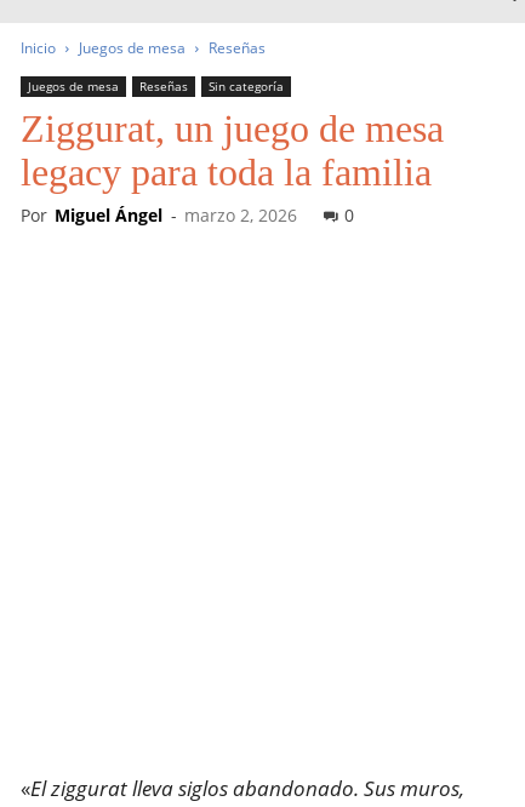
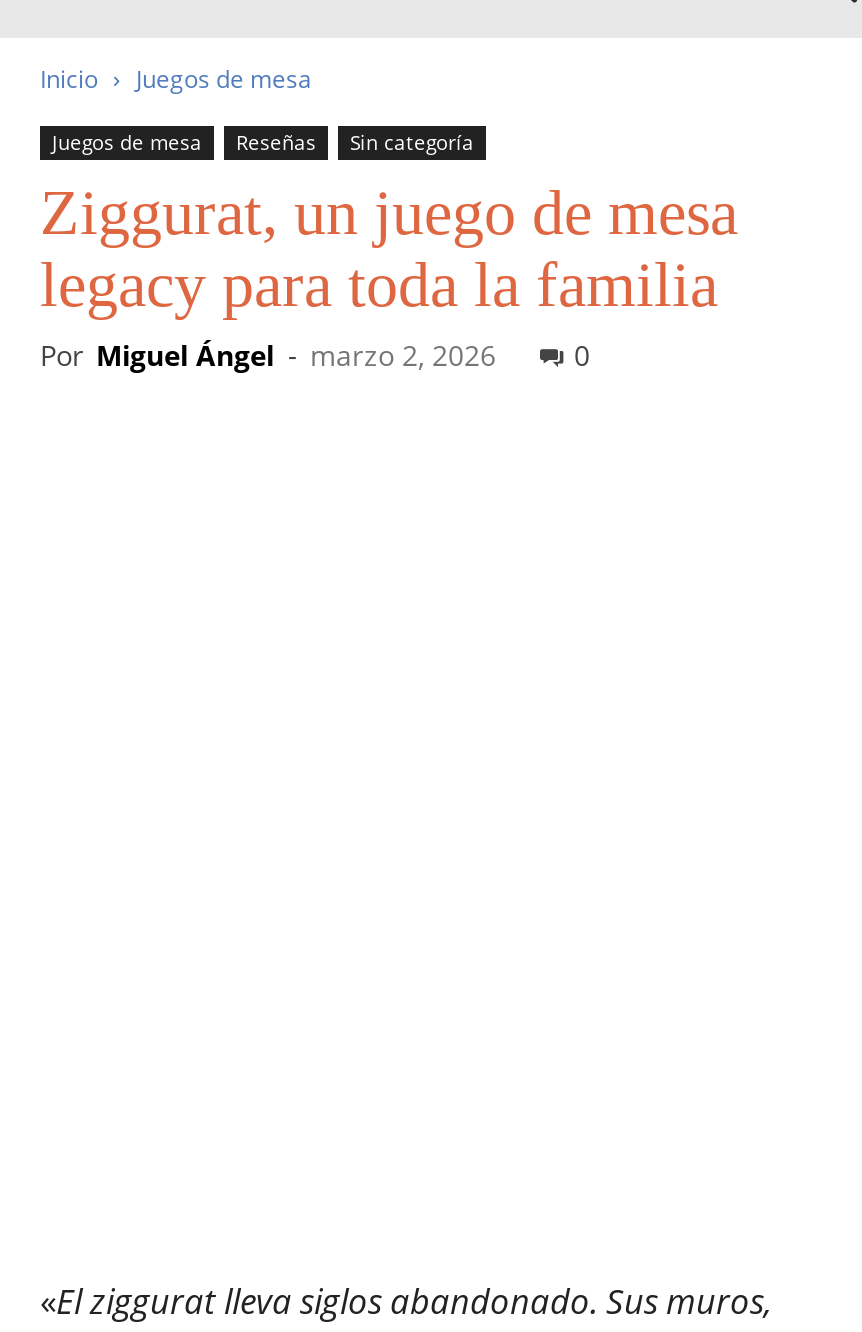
[209,38,266,58] Reseñas -> none

